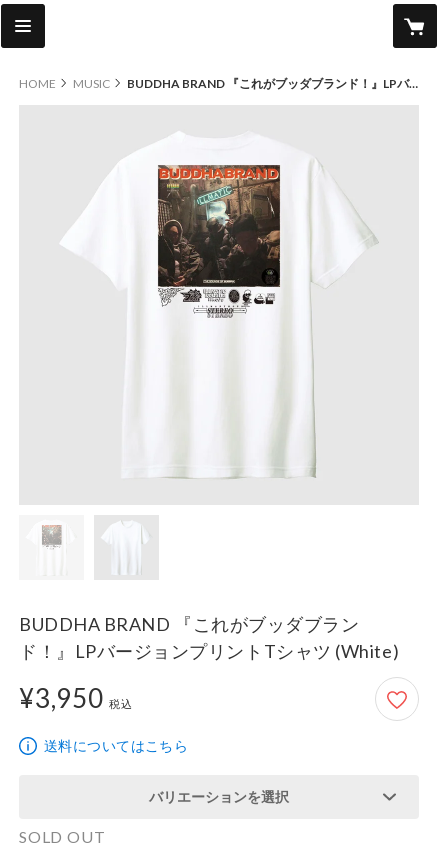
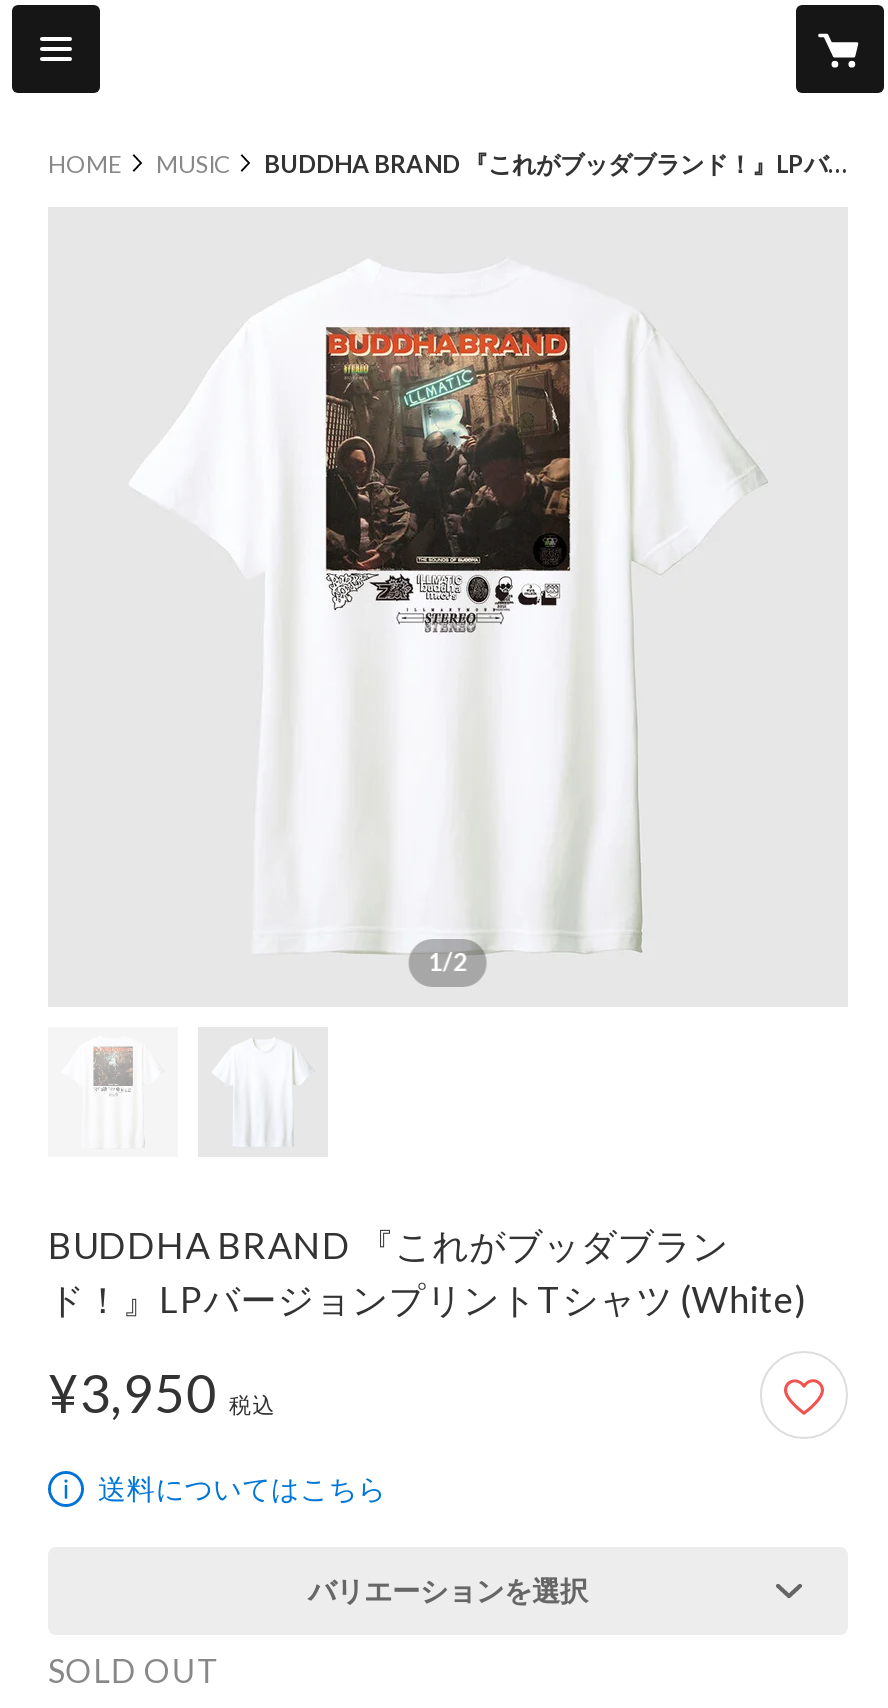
none -> [429,946,467,976] 1/2

